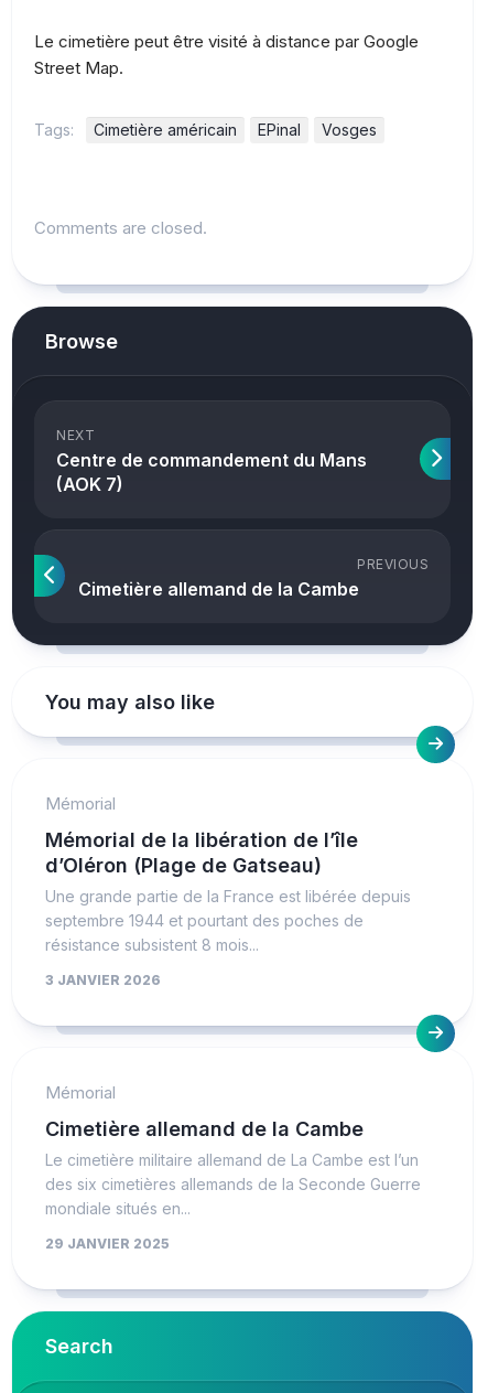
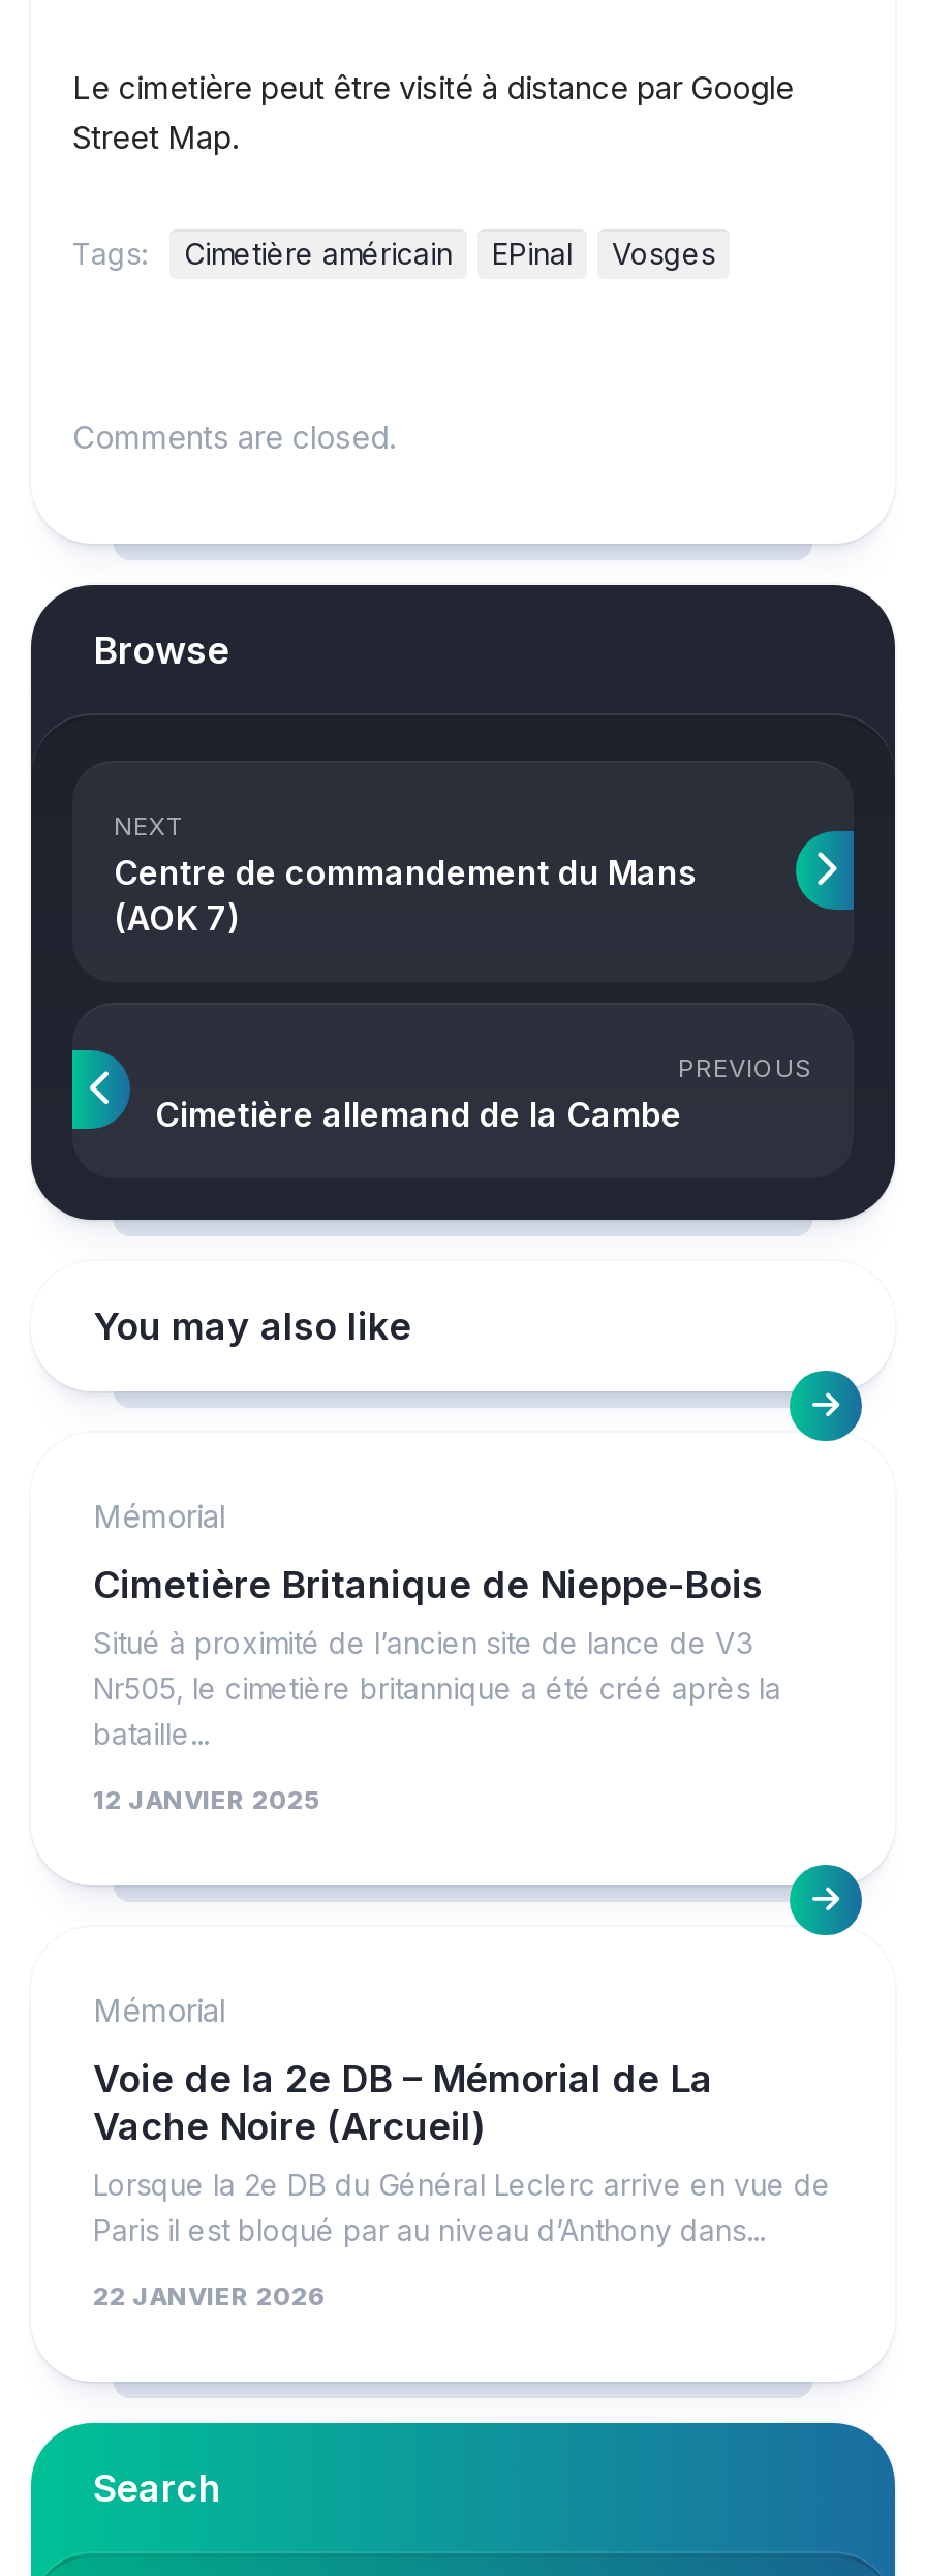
[45,829,411,954] Mémorial de la libération de l’île | d’Oléron (Plage de Gatseau) | Une grande partie de la France est libérée depuis | septembre 1944 et pourtant des poches de | résistance subsistent 8 mois... -> [93,1563,781,1752] Cimetière Britanique de Nieppe-Bois | Situé à proximité de l’ancien site de lance de V3 | Nr505, le cimetière britannique a été créé après la | bataille...
[45,972,161,988] 3 JANVIER 2026 -> [93,1785,320,1816] 12 JANVIER 2025
[45,1117,421,1218] Cimetière allemand de la Cambe | Le cimetière militaire allemand de La Cambe est l’un | des six cimetières allemands de la Seconde Guerre | mondiale situés en... -> [93,2057,831,2248] Voie de la 2e DB – Mémorial de La | Vache Noire (Arcueil) | Lorsque la 2e DB du Général Leclerc arrive en vue de | Paris il est bloqué par au niveau d’Anthony dans...
[45,1236,170,1252] 29 JANVIER 2025 -> [93,2281,327,2312] 22 JANVIER 2026

